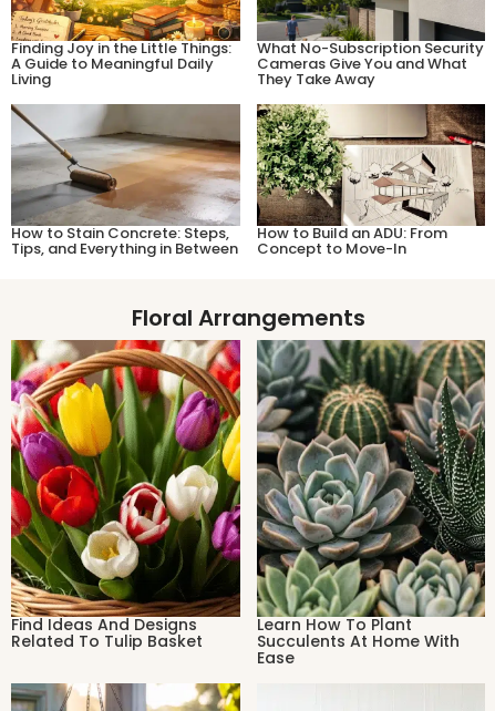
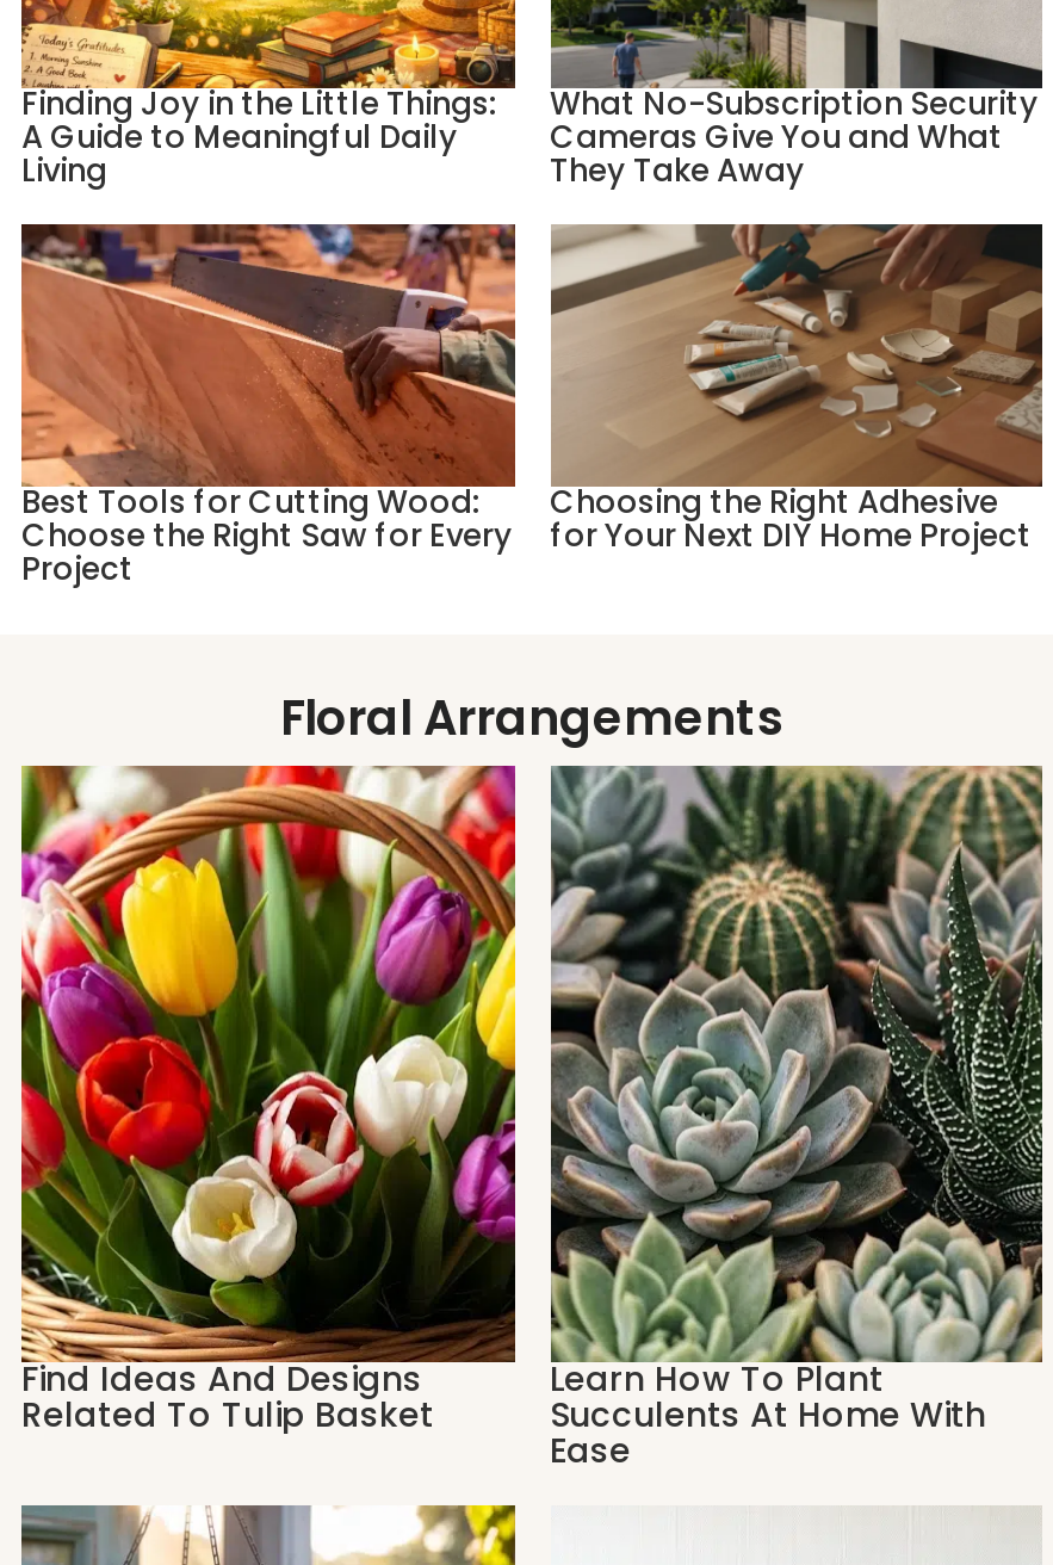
[10,104,240,259] [image] | How to Stain Concrete: Steps, | Tips, and Everything in Between -> [21,222,515,591] [image] | Best Tools for Cutting Wood: | Choose the Right Saw for Every | Project
[256,104,485,259] [image] | How to Build an ADU: From | Concept to Move-In -> [550,224,1042,558] [image] | Choosing the Right Adhesive | for Your Next DIY Home Project

